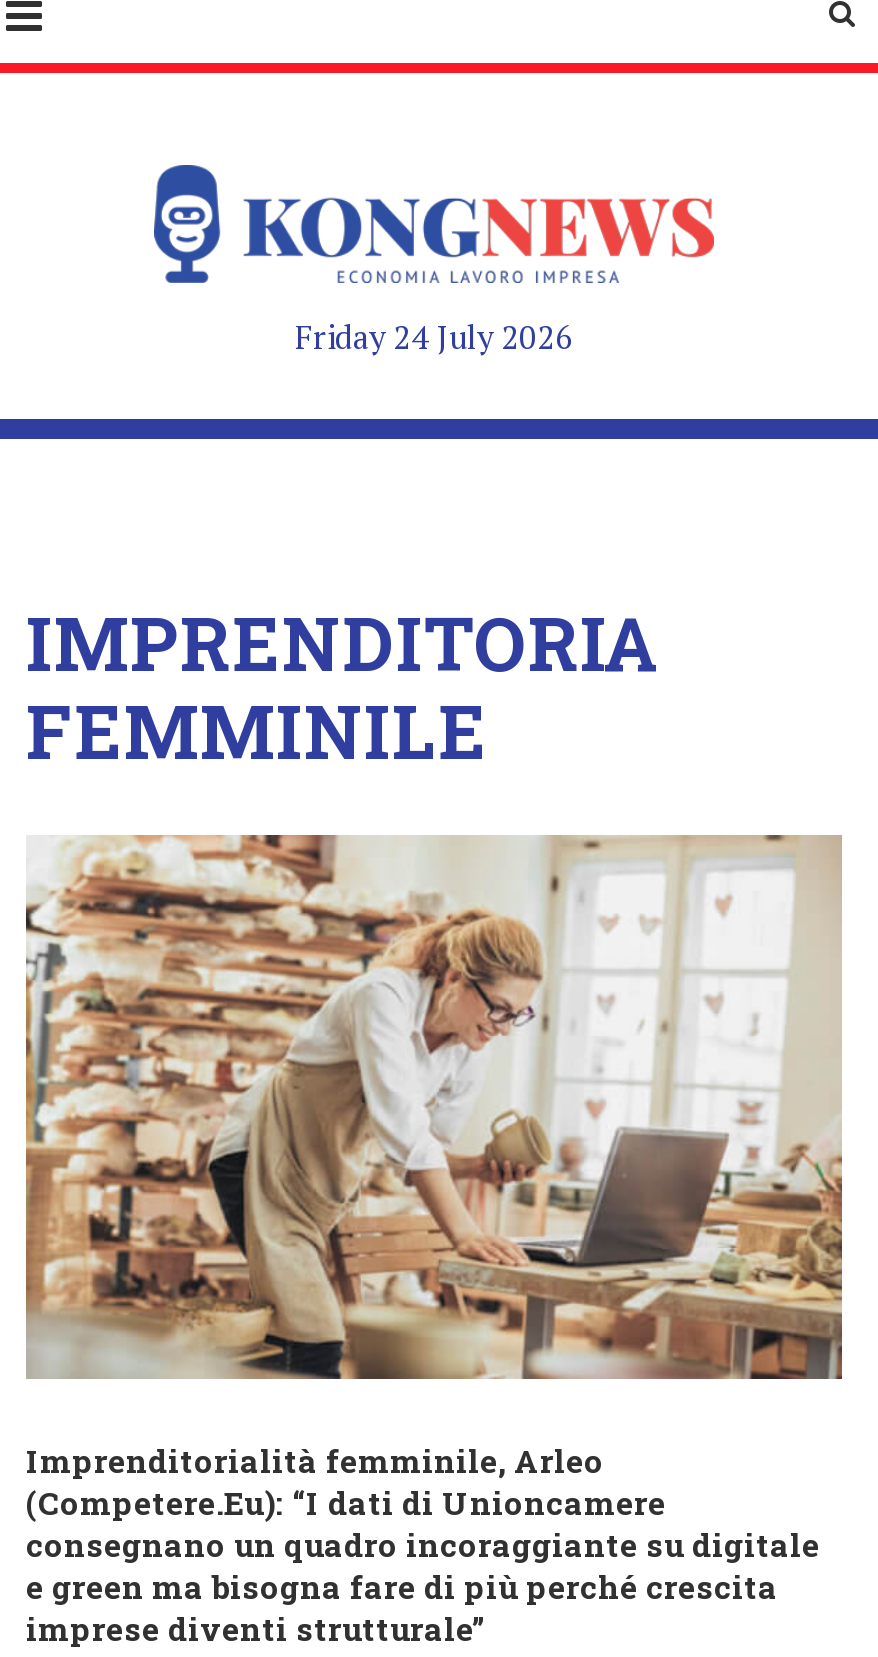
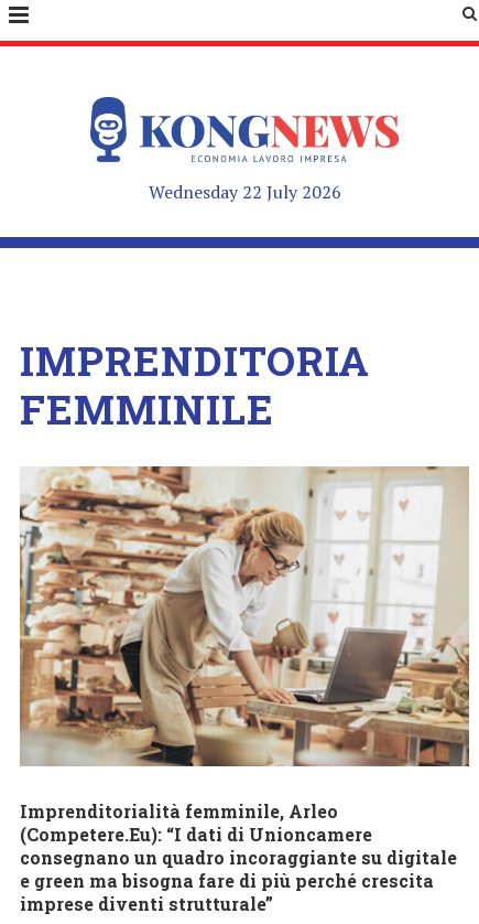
[295,315,573,359] Friday 24 July 2026 -> [148,180,341,204] Wednesday 22 July 2026

